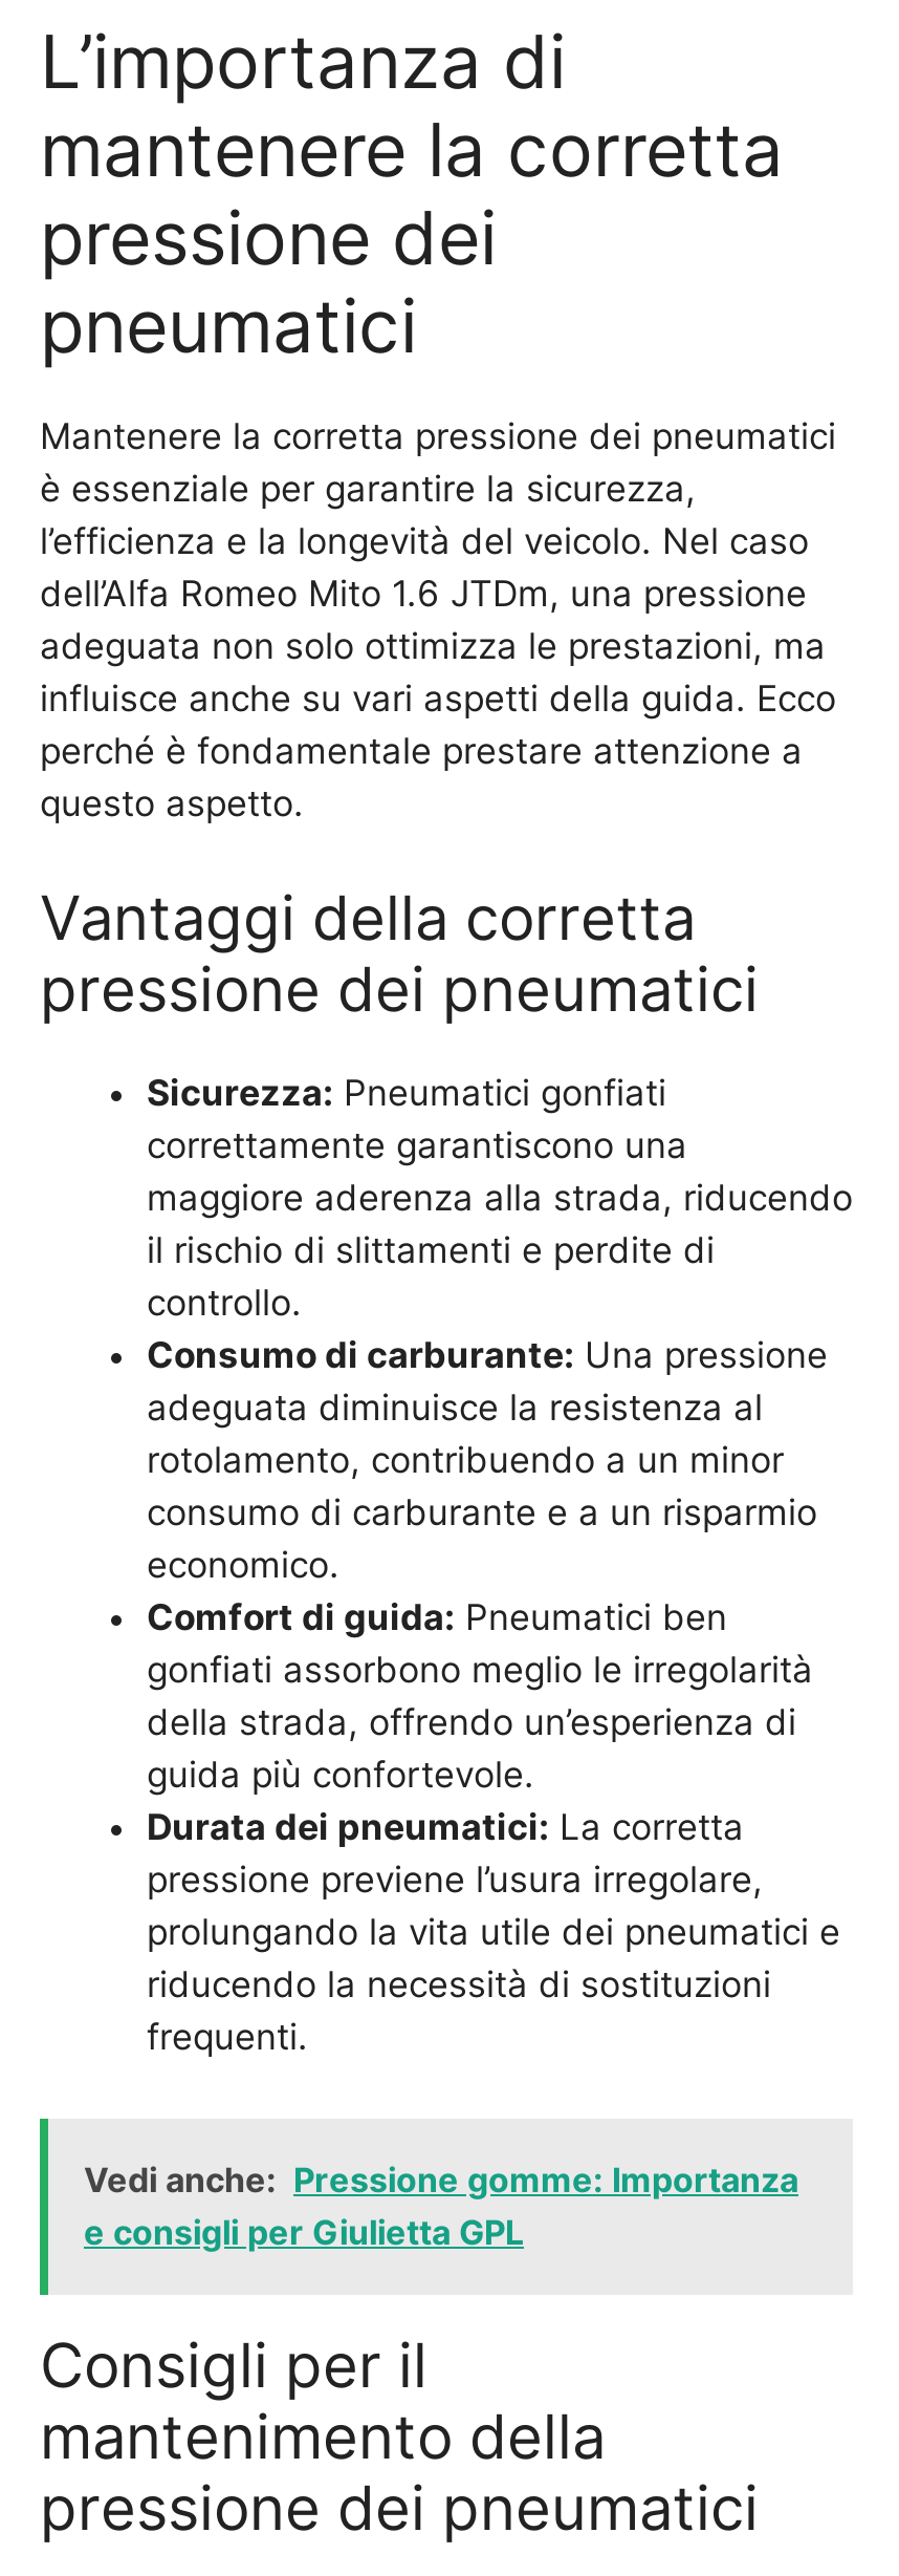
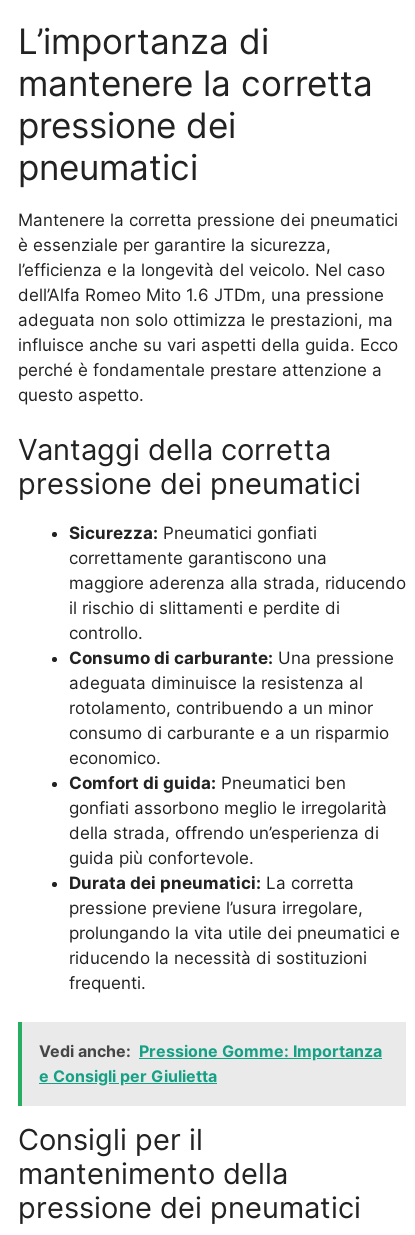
[84,2158,798,2252] Vedi anche: Pressione gomme: Importanza | e consigli per Giulietta GPL -> [39,1040,382,1085] Vedi anche: Pressione Gomme: Importanza | e Consigli per Giulietta

